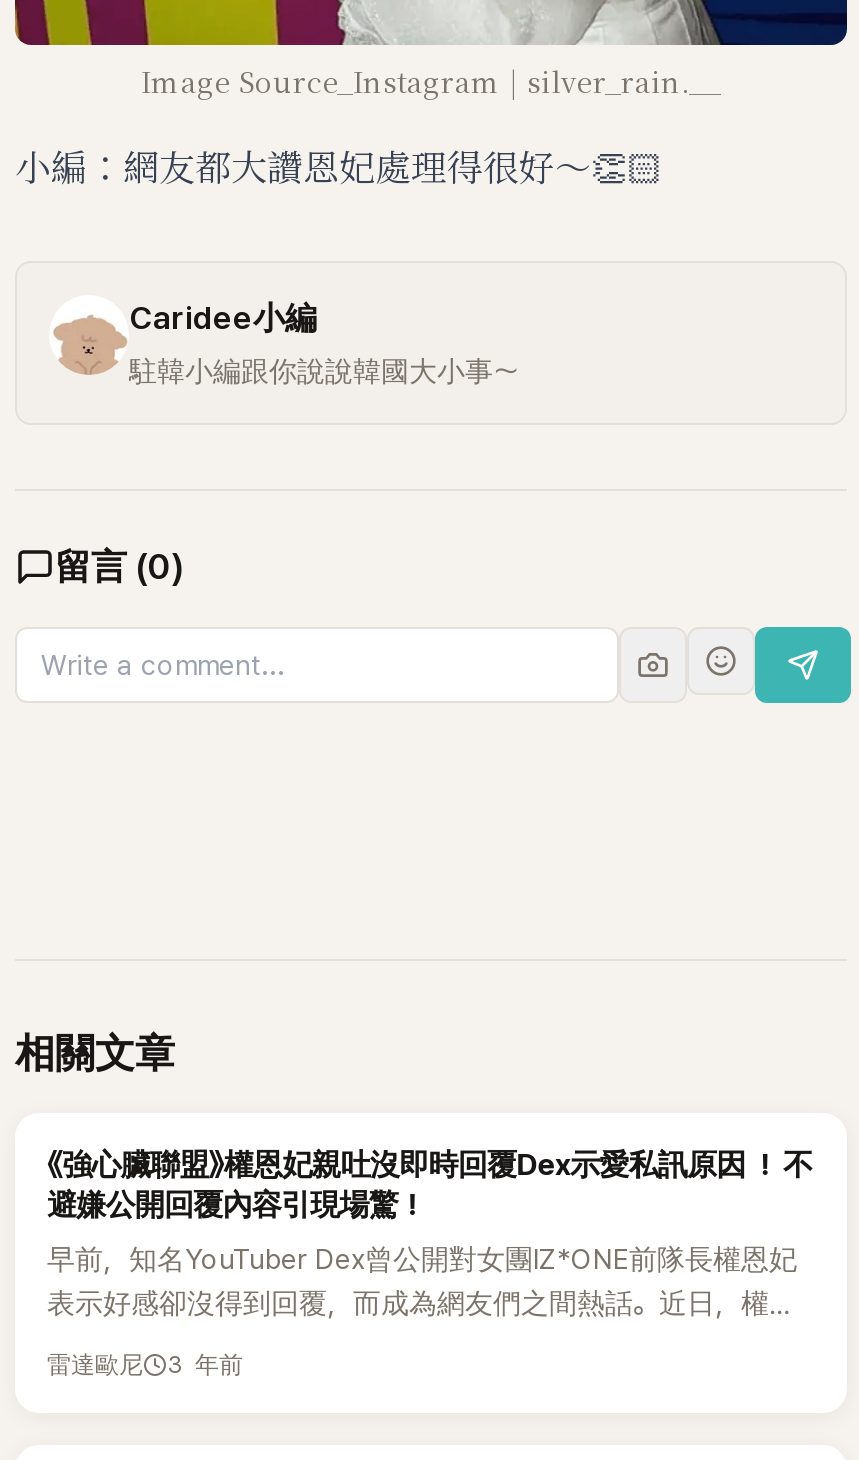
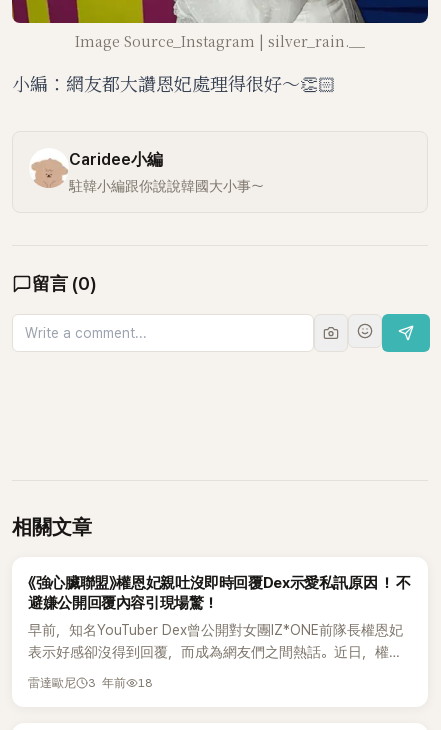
none -> [138,675,152,691] 18

